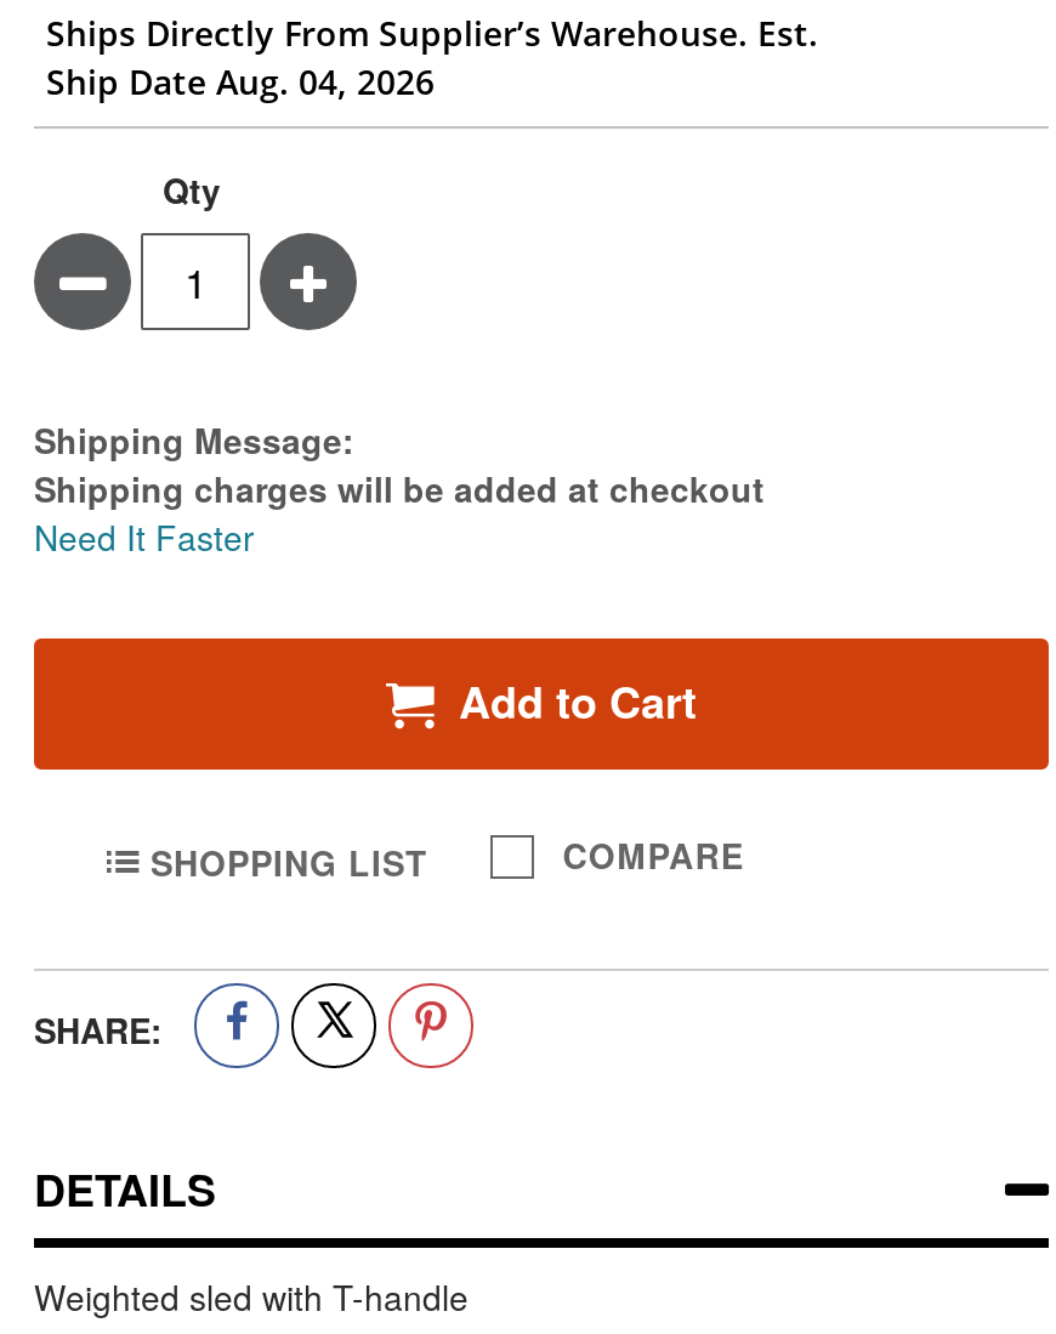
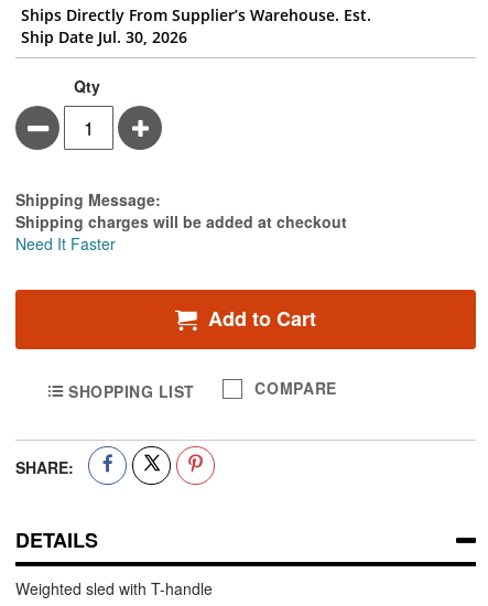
[46,59,435,105] Ship Date Aug. 04, 2026 -> [21,27,187,48] Ship Date Jul. 30, 2026

